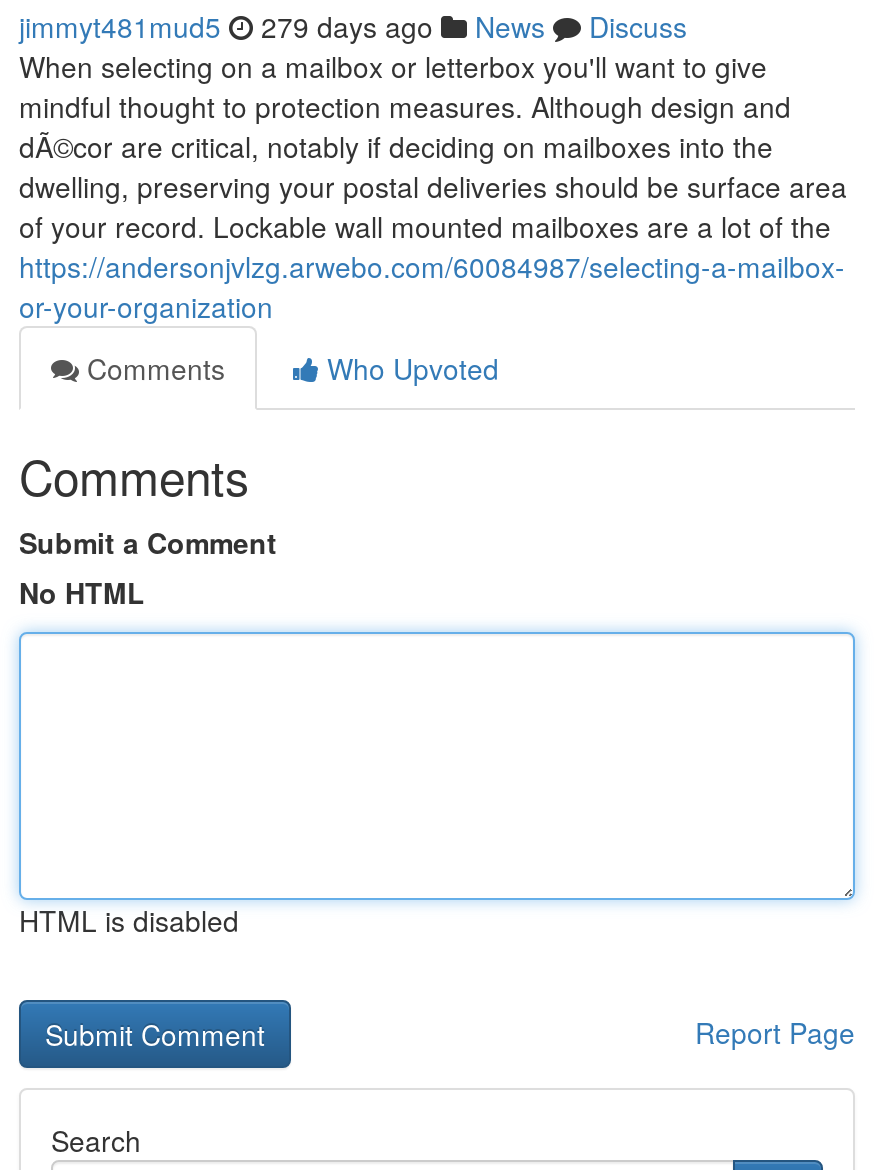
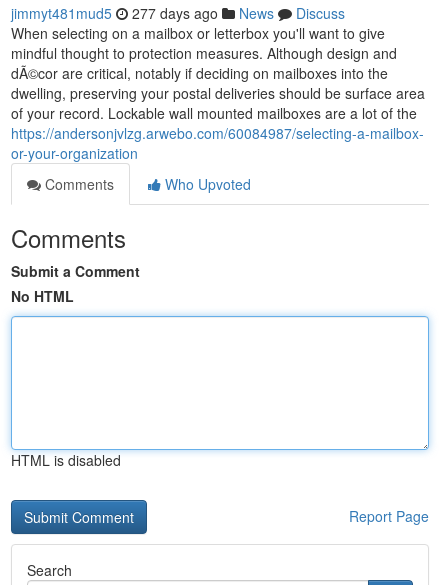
[19,6,687,46] jimmyt481mud5 279 days ago News Discuss -> [11,3,345,23] jimmyt481mud5 277 days ago News Discuss

